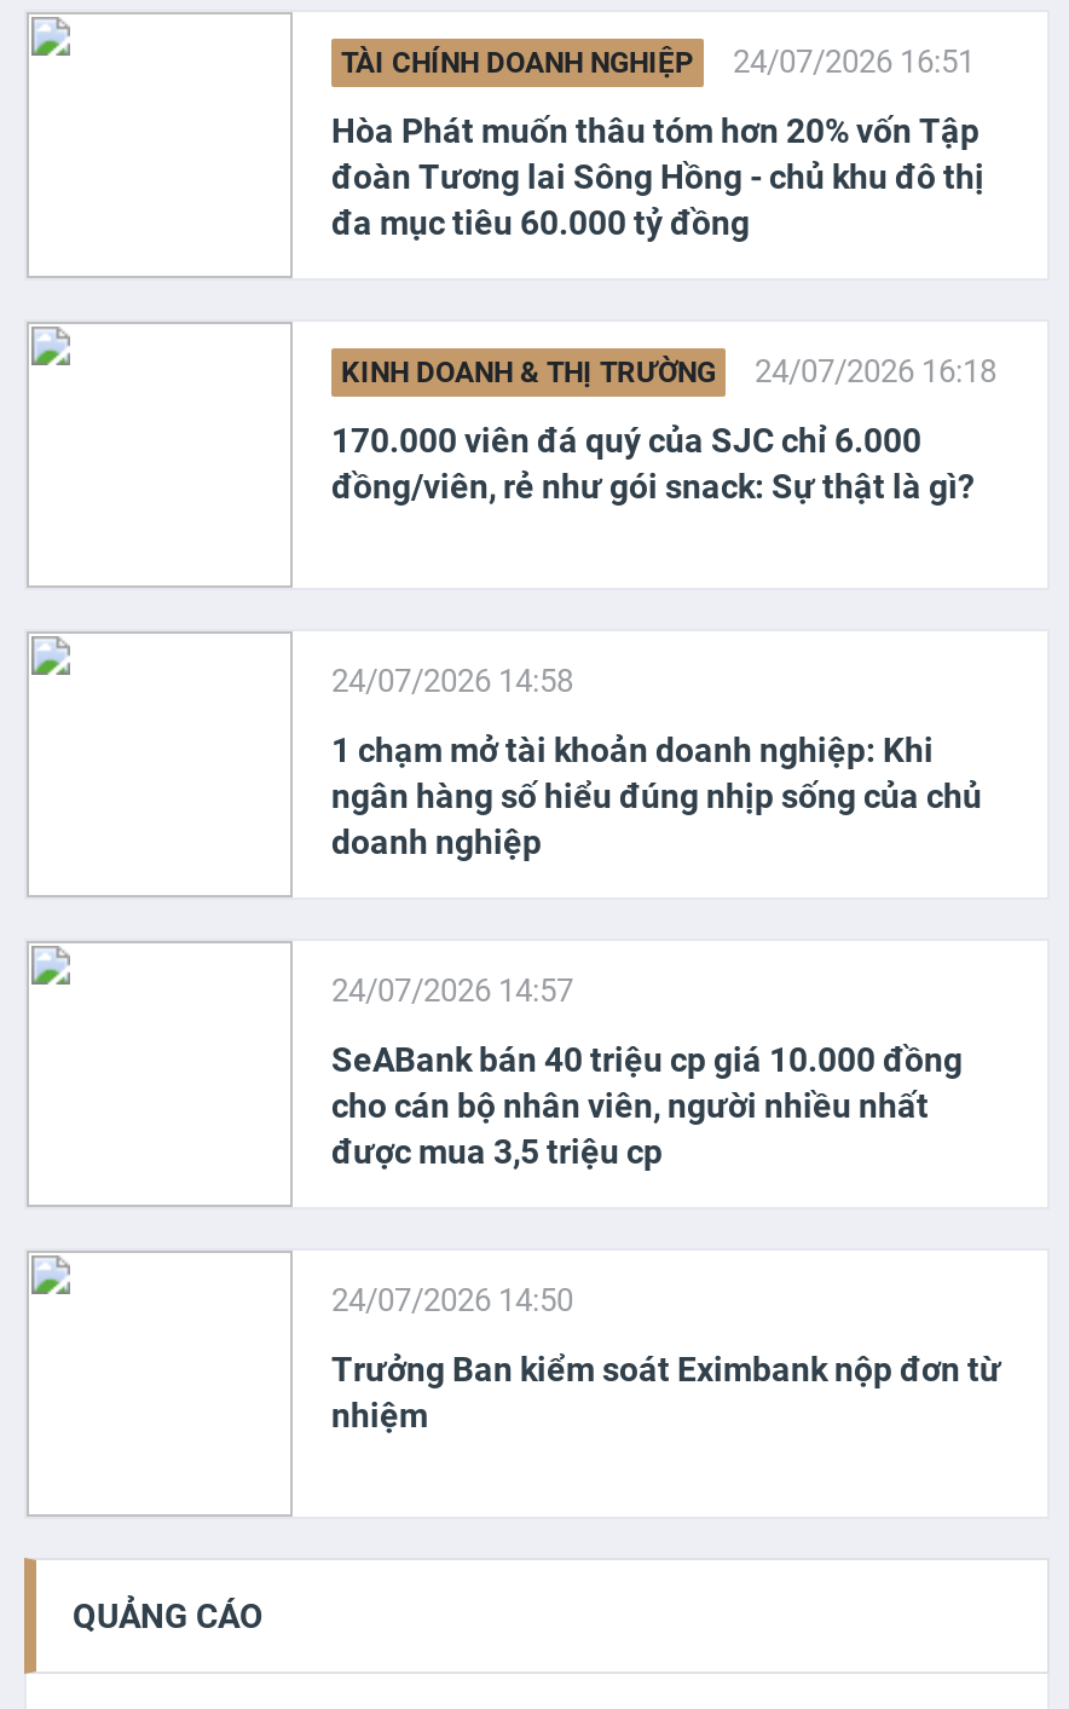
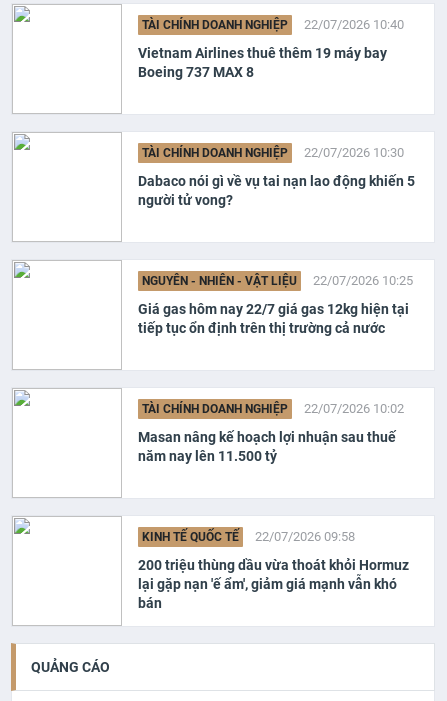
[341,43,975,79] TÀI CHÍNH DOANH NGHIỆP 24/07/2026 16:51 -> [142,17,404,32] TÀI CHÍNH DOANH NGHIỆP 22/07/2026 10:40
[331,111,984,241] Hòa Phát muốn thâu tóm hơn 20% vốn Tập | đoàn Tương lai Sông Hồng - chủ khu đô thị | đa mục tiêu 60.000 tỷ đồng -> [138,45,387,80] Vietnam Airlines thuê thêm 19 máy bay | Boeing 737 MAX 8
[341,353,996,389] KINH DOANH & THỊ TRƯỜNG | 24/07/2026 16:18 -> [142,145,404,160] TÀI CHÍNH DOANH NGHIỆP | 22/07/2026 10:30
[331,420,975,505] 170.000 viên đá quý của SJC chỉ 6.000 | đồng/viên, rẻ như gói snack: Sự thật là gì? -> [138,173,415,208] Dabaco nói gì về vụ tai nạn lao động khiến 5 | người tử vong?
[331,662,573,699] 24/07/2026 14:58 -> [142,273,413,288] NGUYÊN - NHIÊN - VẬT LIỆU | 22/07/2026 10:25
[331,730,982,861] 1 chạm mở tài khoản doanh nghiệp: Khi | ngân hàng số hiểu đúng nhịp sống của chủ | doanh nghiệp -> [138,301,409,336] Giá gas hôm nay 22/7 giá gas 12kg hiện tại | tiếp tục ổn định trên thị trường cả nước
[331,972,573,1008] 24/07/2026 14:57 -> [142,401,404,416] TÀI CHÍNH DOANH NGHIỆP | 22/07/2026 10:02
[331,1040,963,1170] SeABank bán 40 triệu cp giá 10.000 đồng | cho cán bộ nhân viên, người nhiều nhất | được mua 3,5 triệu cp -> [138,429,396,464] Masan nâng kế hoạch lợi nhuận sau thuế | năm nay lên 11.500 tỷ
[331,1282,573,1318] 24/07/2026 14:50 -> [142,529,355,544] KINH TẾ QUỐC TẾ | 22/07/2026 09:58
[331,1349,1001,1434] Trưởng Ban kiểm soát Eximbank nộp đơn từ | nhiệm -> [138,557,409,611] 200 triệu thùng dầu vừa thoát khỏi Hormuz | lại gặp nạn 'ế ẩm', giảm giá mạnh vẫn khó | bán

